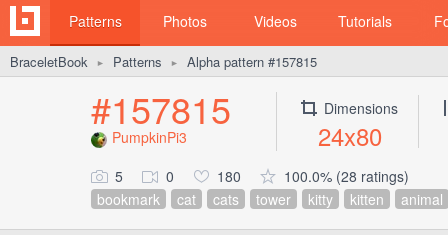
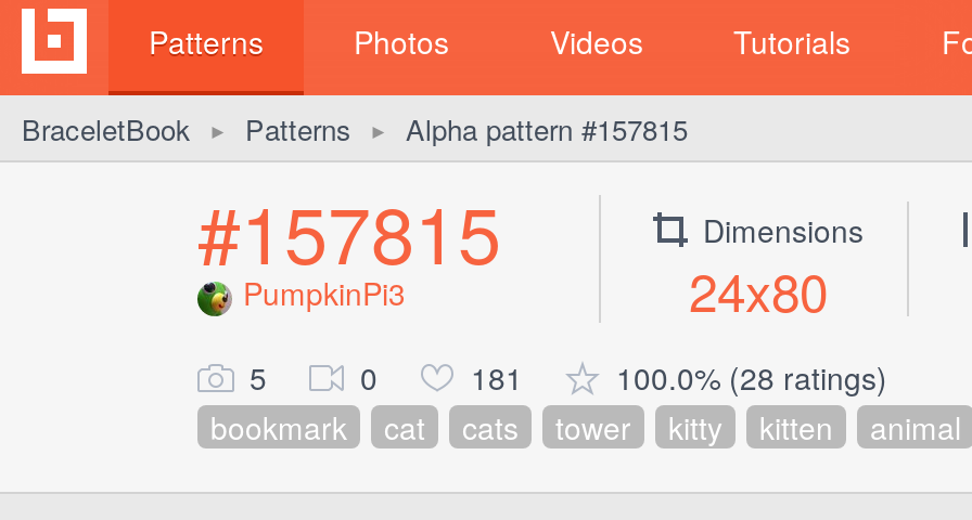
[217,166,241,186] 180 -> [471,356,523,399] 181

